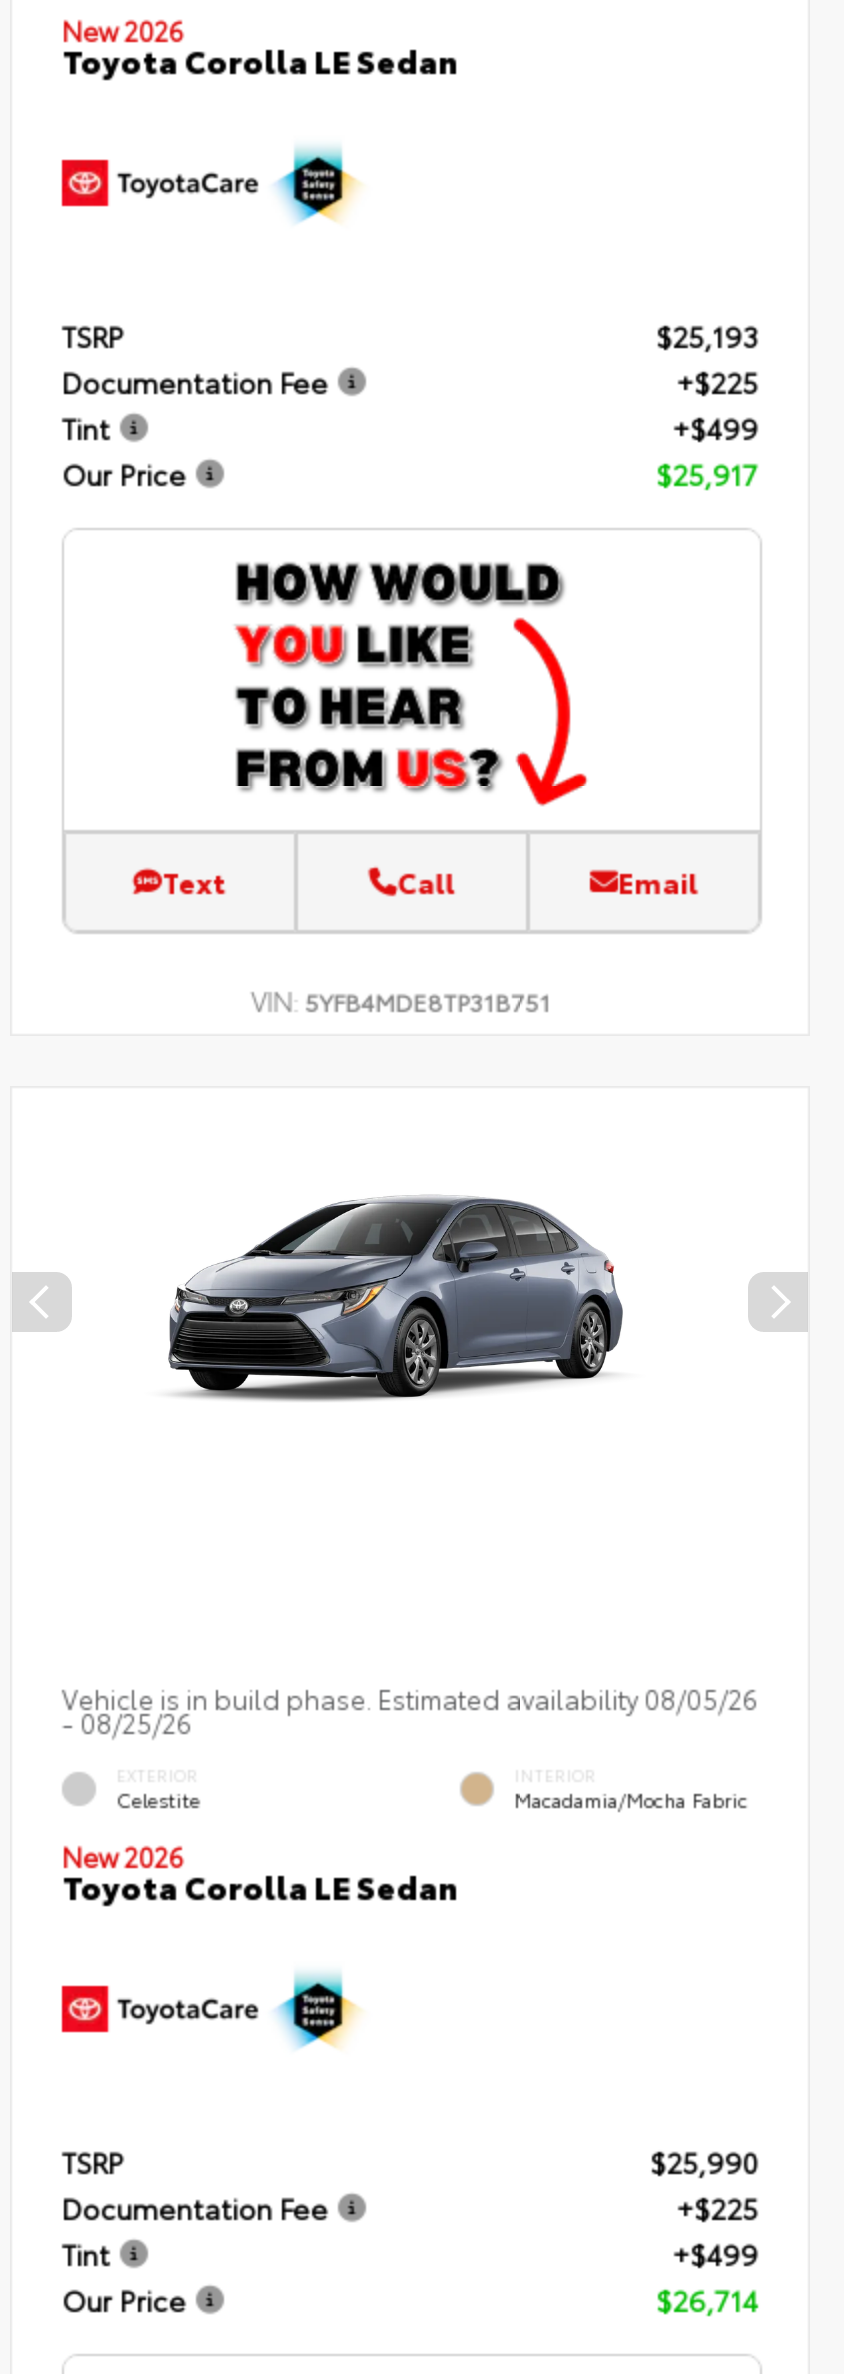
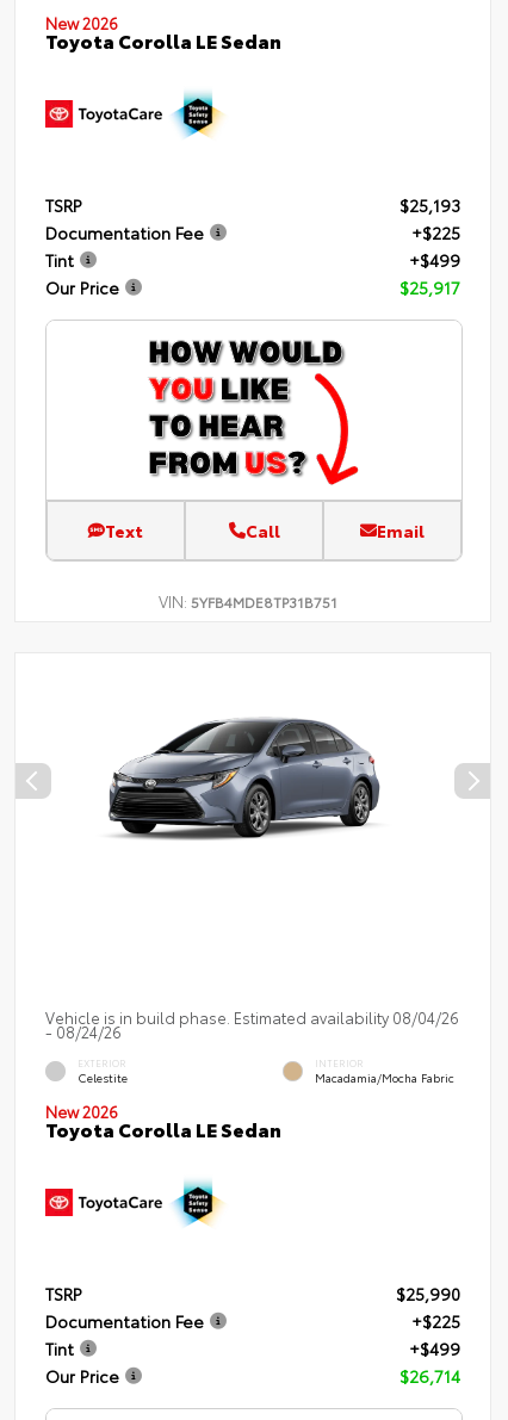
[62,1679,758,1715] Vehicle is in build phase. Estimated availability 08/05/26 -> [45,1006,459,1027] Vehicle is in build phase. Estimated availability 08/04/26
[62,1703,192,1739] - 08/25/26 -> [45,1020,122,1042] - 08/24/26

